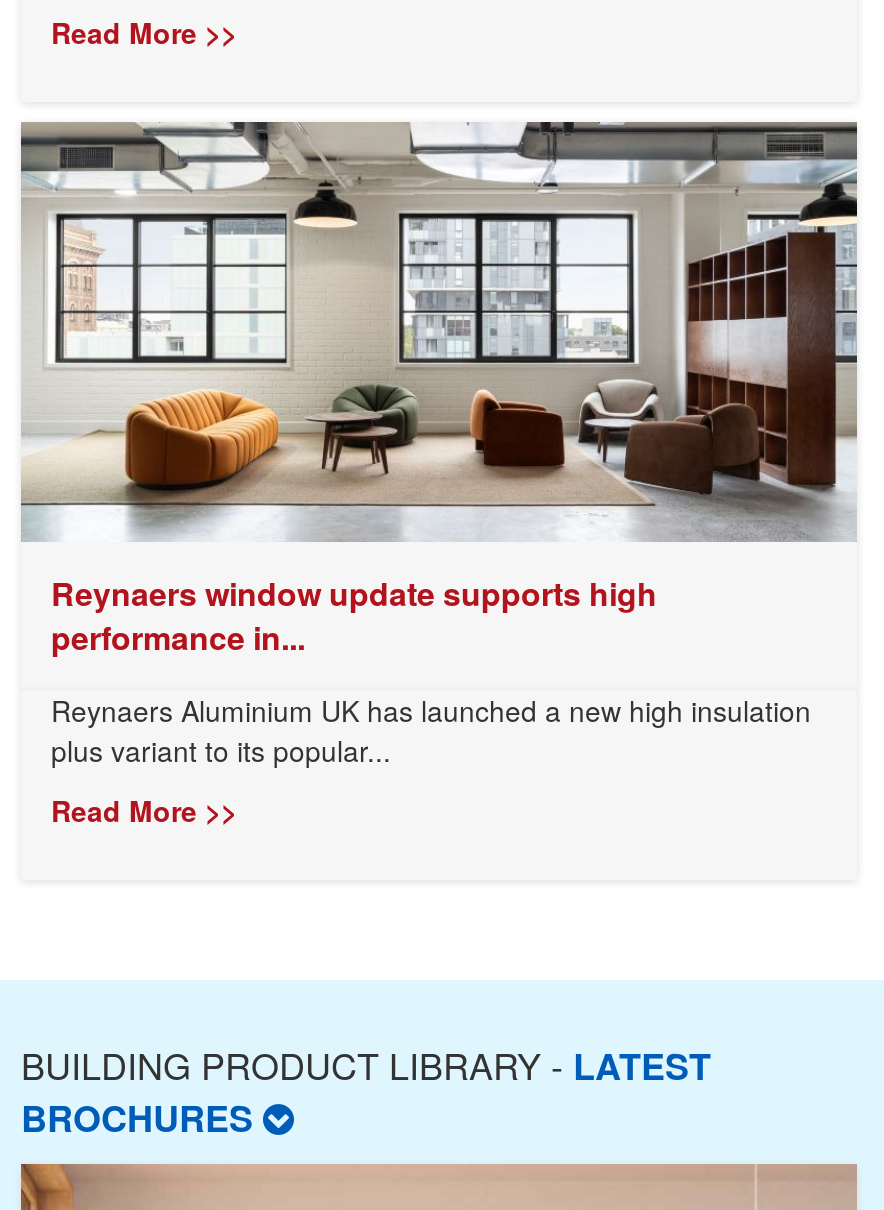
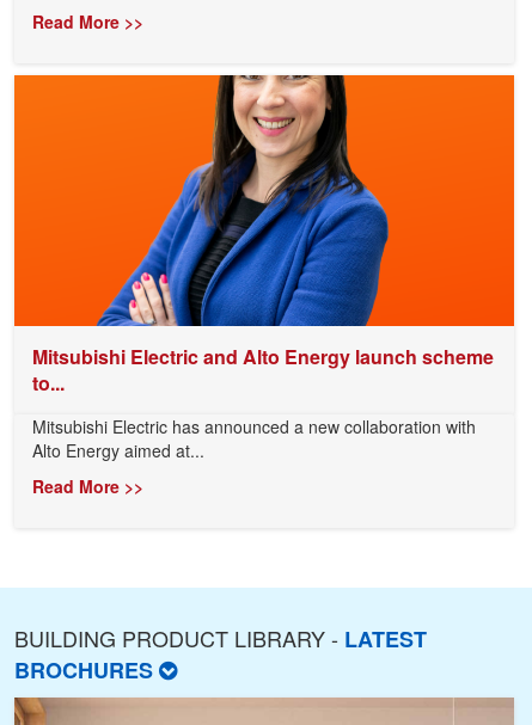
[19,120,859,660] [image] | Reynaers window update supports high | performance in... -> [13,74,515,397] [image] | Mitsubishi Electric and Alto Energy launch scheme | to...
[51,690,811,770] Reynaers Aluminium UK has launched a new high insulation | plus variant to its popular... -> [32,414,476,462] Mitsubishi Electric has announced a new collaboration with | Alto Energy aimed at...

